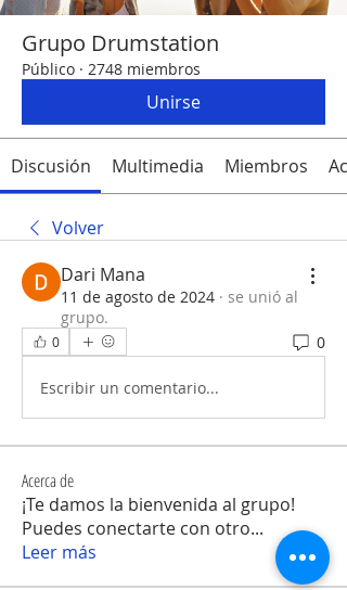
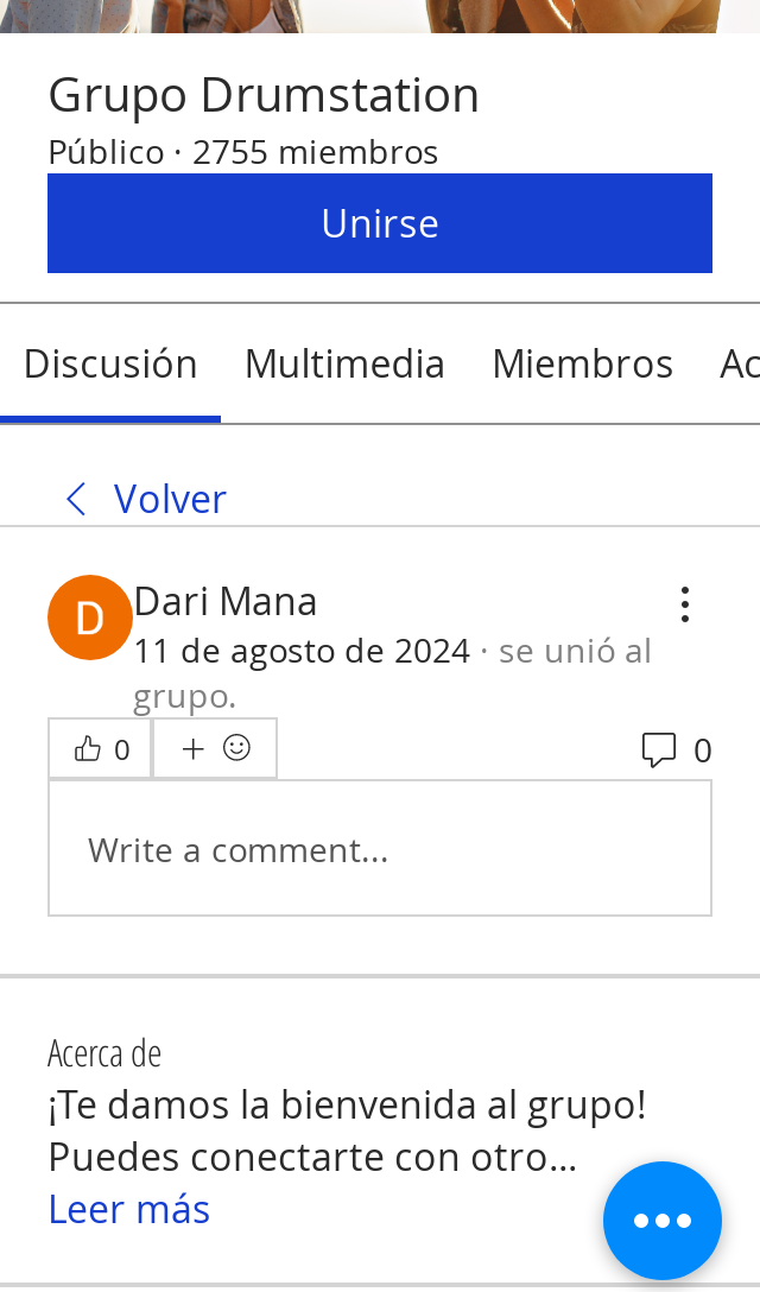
[22,59,201,79] Público · 2748 miembros -> [47,129,439,174] Público · 2755 miembros
[40,377,219,398] Escribir un comentario... -> [88,826,389,871] Write a comment...

